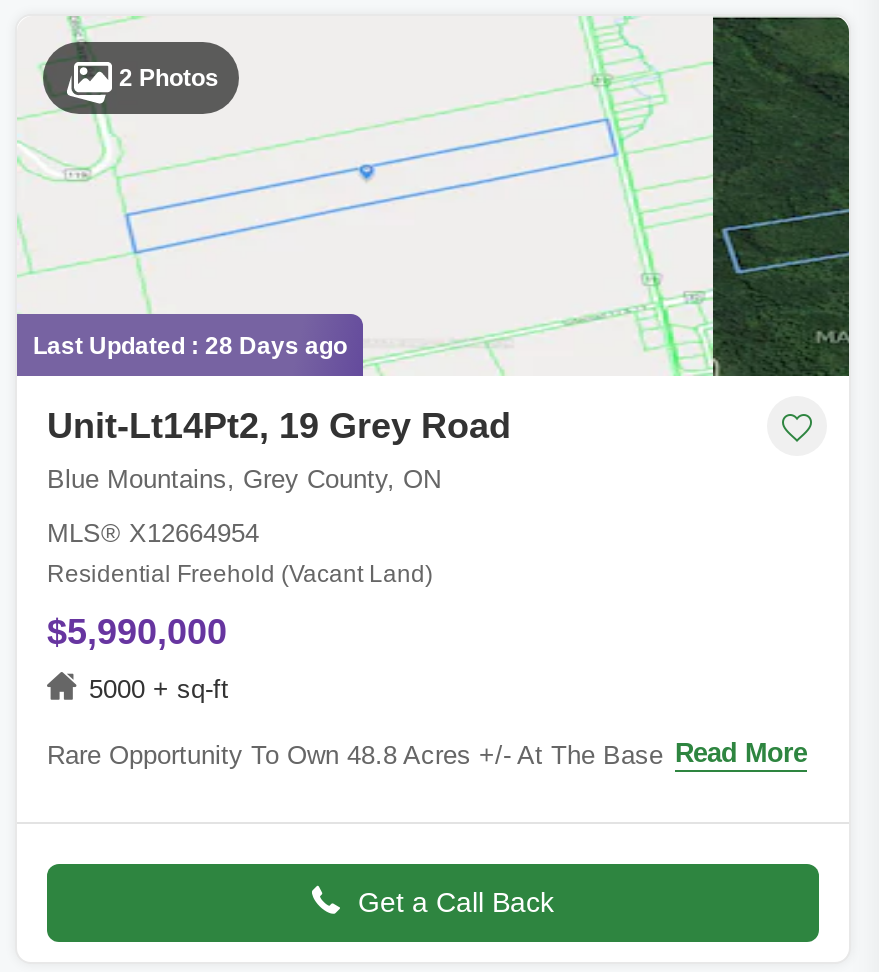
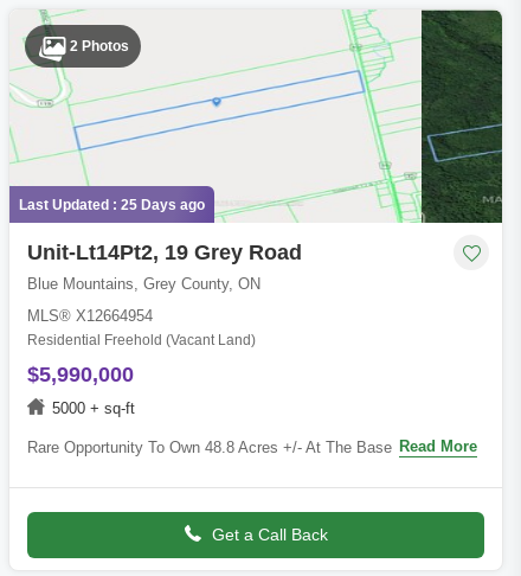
[33,332,347,360] Last Updated : 28 Days ago -> [19,197,205,213] Last Updated : 25 Days ago

